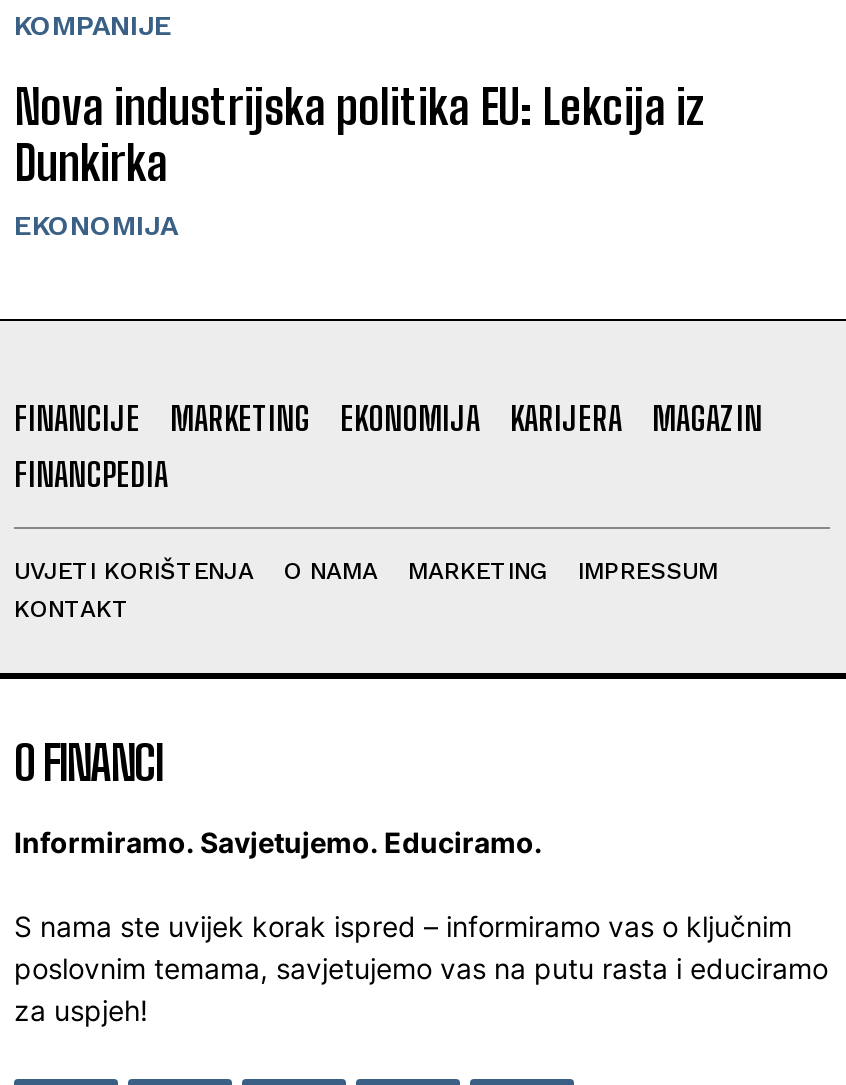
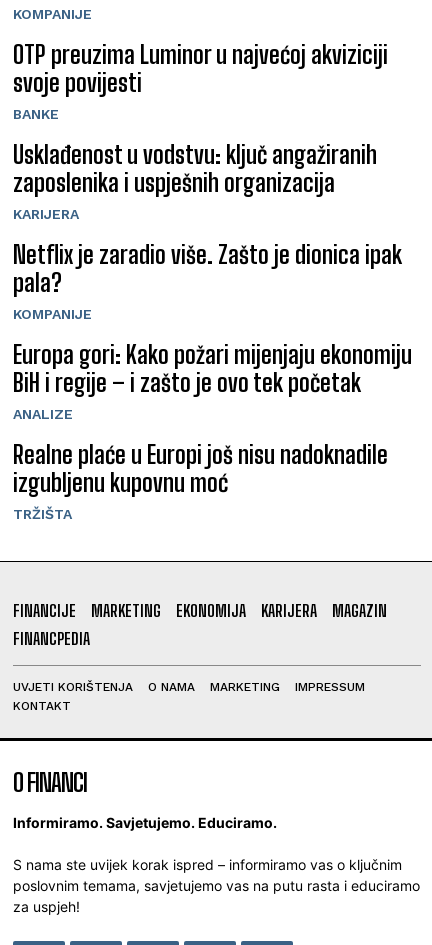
[14,78,706,242] Nova industrijska politika EU: Lekcija iz | Dunkirka | EKONOMIJA -> [13,40,412,522] OTP preuzima Luminor u najvećoj akviziciji | svoje povijesti | BANKE | Usklađenost u vodstvu: ključ angažiranih | zaposlenika i uspješnih organizacija | KARIJERA | Netflix je zaradio više. Zašto je dionica ipak | pala? | KOMPANIJE | Europa gori: Kako požari mijenjaju ekonomiju | BiH i regije – i zašto je ovo tek početak | ANALIZE | Realne plaće u Europi još nisu nadoknadile | izgubljenu kupovnu moć | TRŽIŠTA

